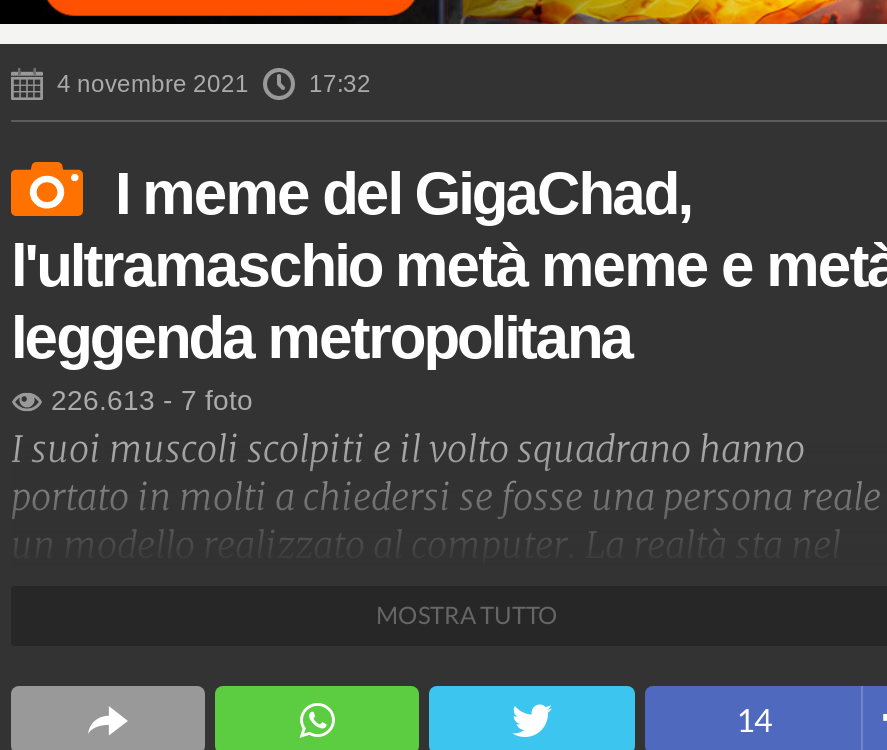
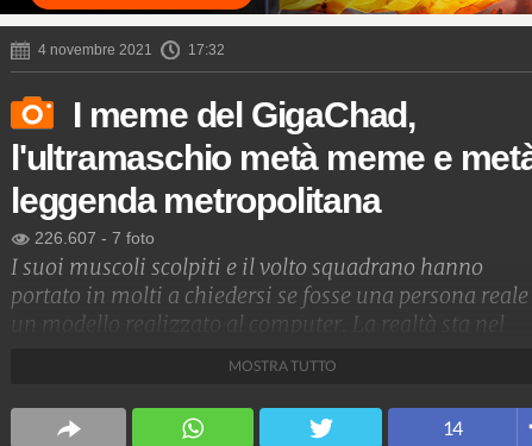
[51,384,253,416] 226.613 - 7 foto -> [35,228,155,247] 226.607 - 7 foto

